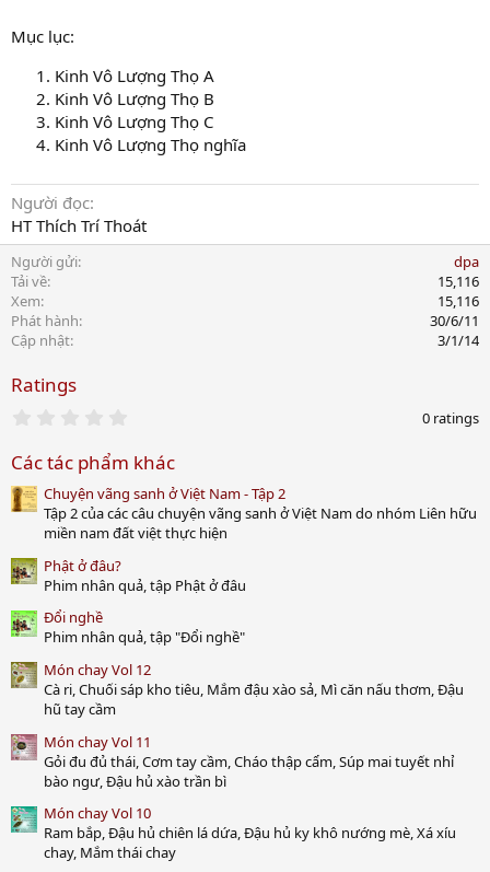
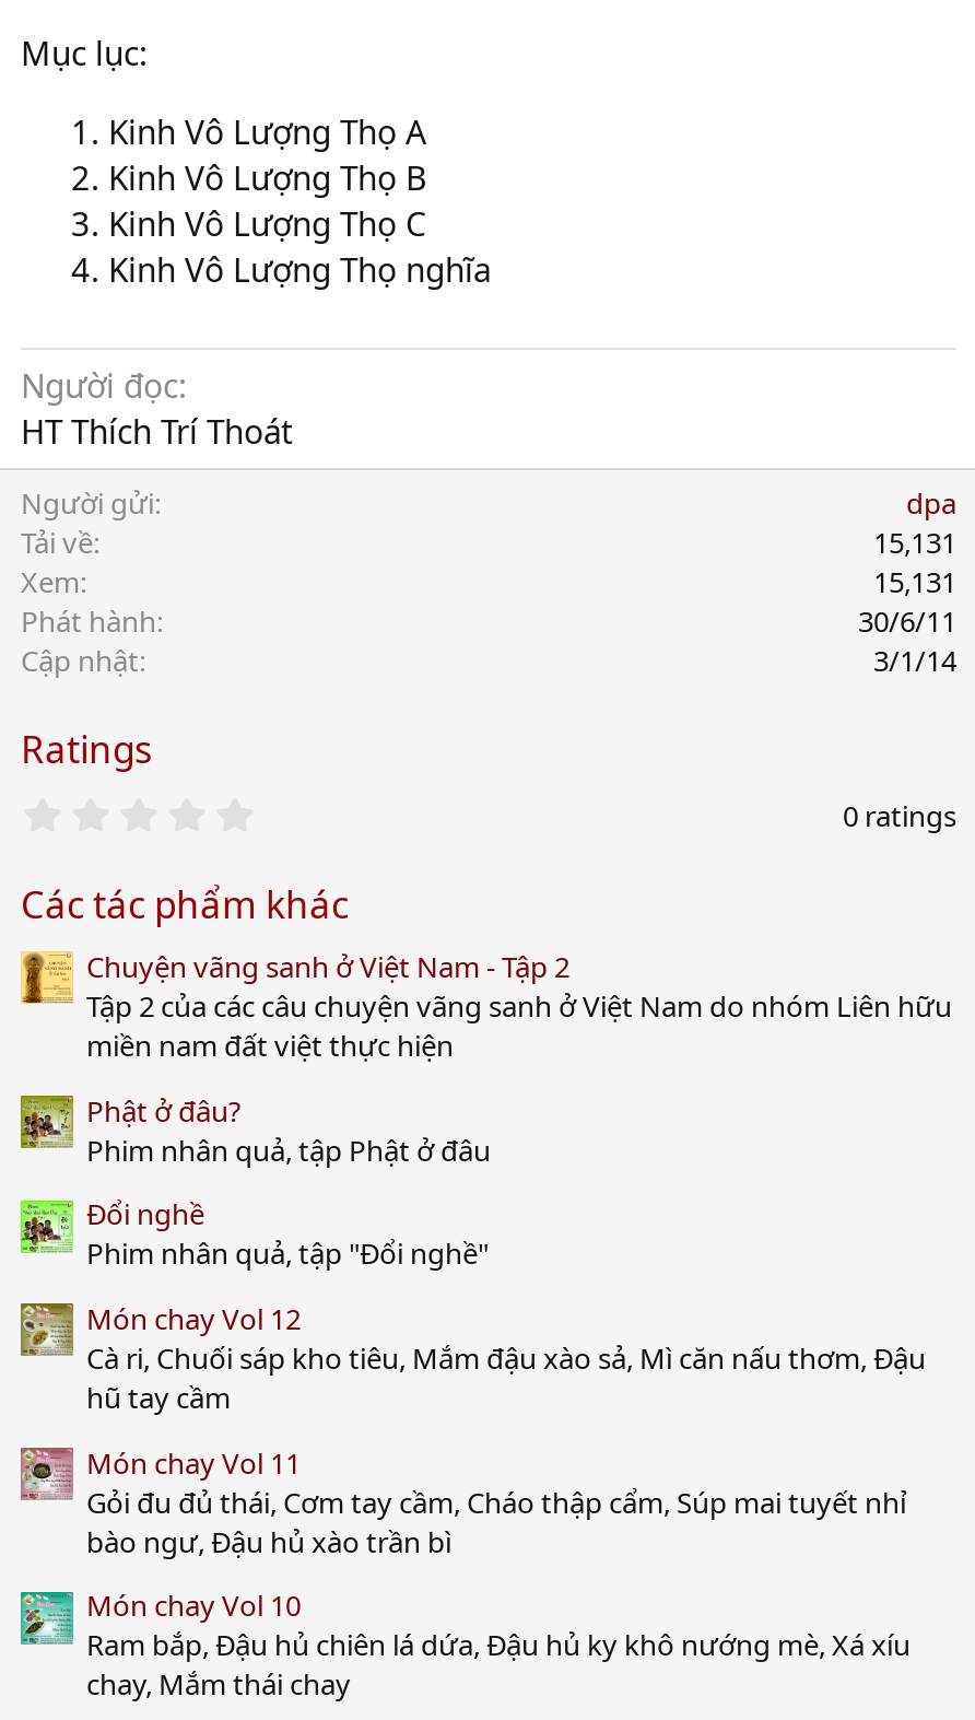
[437,272,479,291] 15,116 -> [873,524,956,563] 15,131
[437,291,479,311] 15,116 -> [873,563,956,602] 15,131

